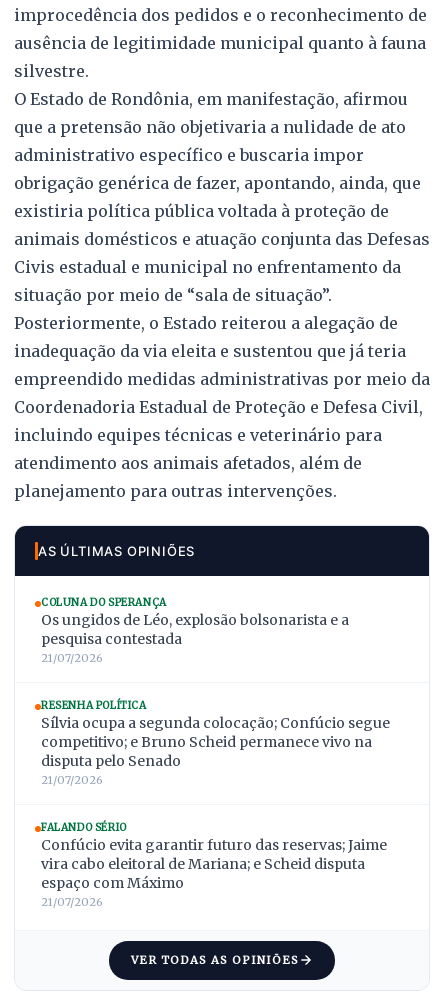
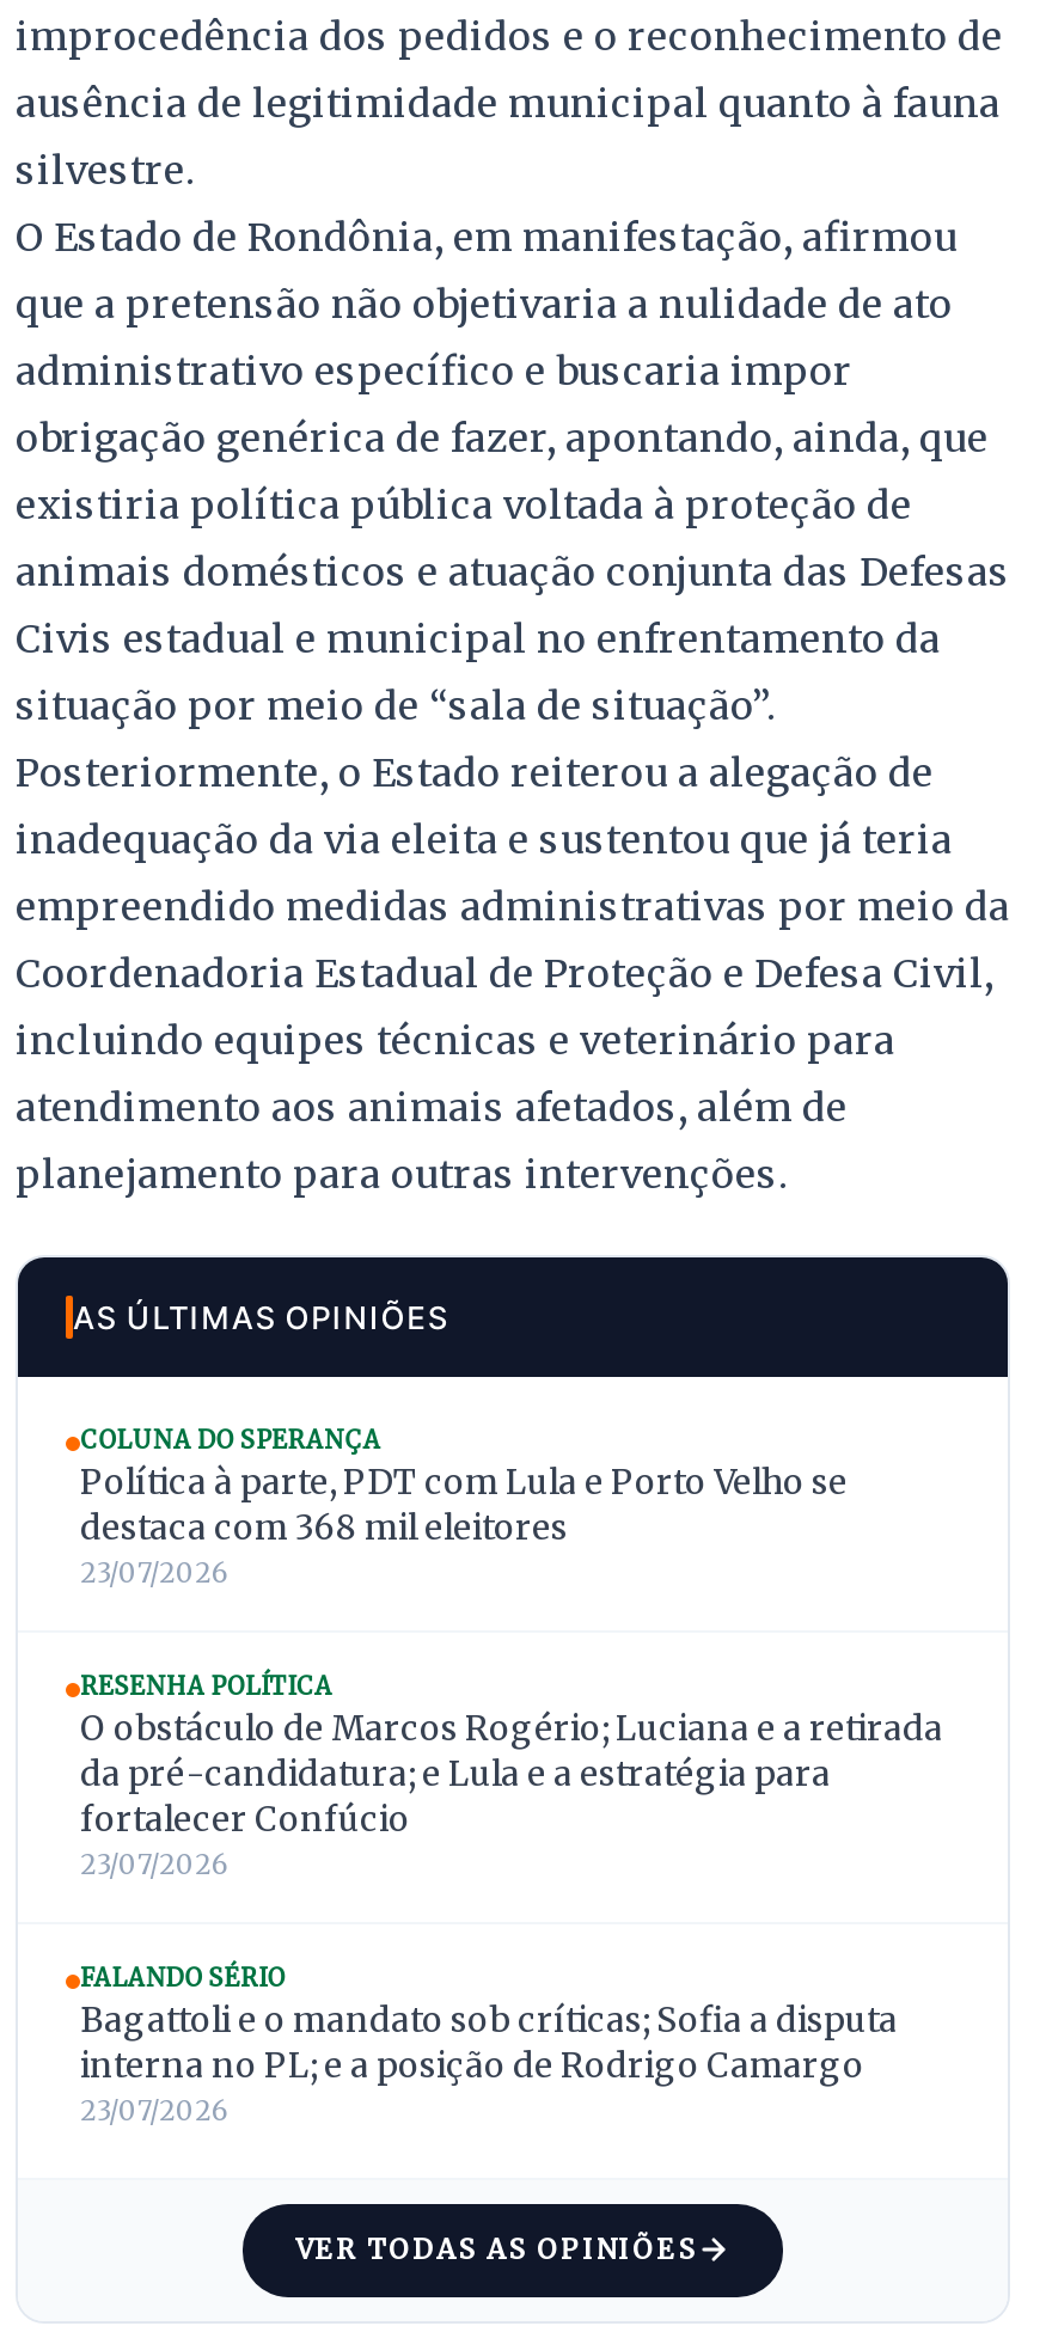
[41,611,349,665] Os ungidos de Léo, explosão bolsonarista e a | pesquisa contestada | 21/07/2026 -> [80,1460,848,1589] Política à parte, PDT com Lula e Porto Velho se | destaca com 368 mil eleitores | 23/07/2026
[41,714,390,787] Sílvia ocupa a segunda colocação; Confúcio segue | competitivo; e Bruno Scheid permanece vivo na | disputa pelo Senado | 21/07/2026 -> [80,1706,943,1881] O obstáculo de Marcos Rogério; Luciana e a retirada | da pré-candidatura; e Lula e a estratégia para | fortalecer Confúcio | 23/07/2026
[41,836,387,909] Confúcio evita garantir futuro das reservas; Jaime | vira cabo eleitoral de Mariana; e Scheid disputa | espaço com Máximo | 21/07/2026 -> [80,1998,898,2127] Bagattoli e o mandato sob críticas; Sofia a disputa | interna no PL; e a posição de Rodrigo Camargo | 23/07/2026

